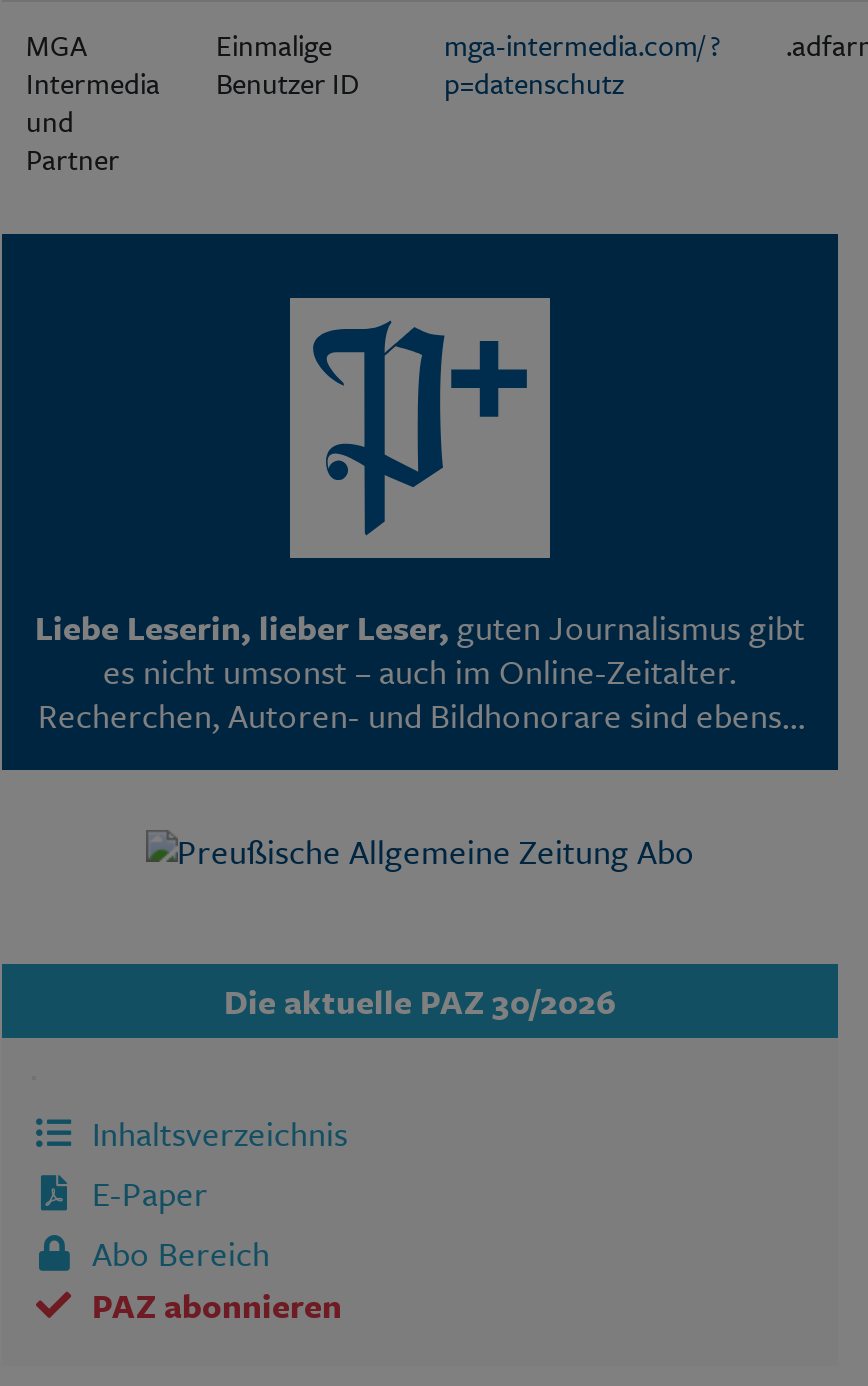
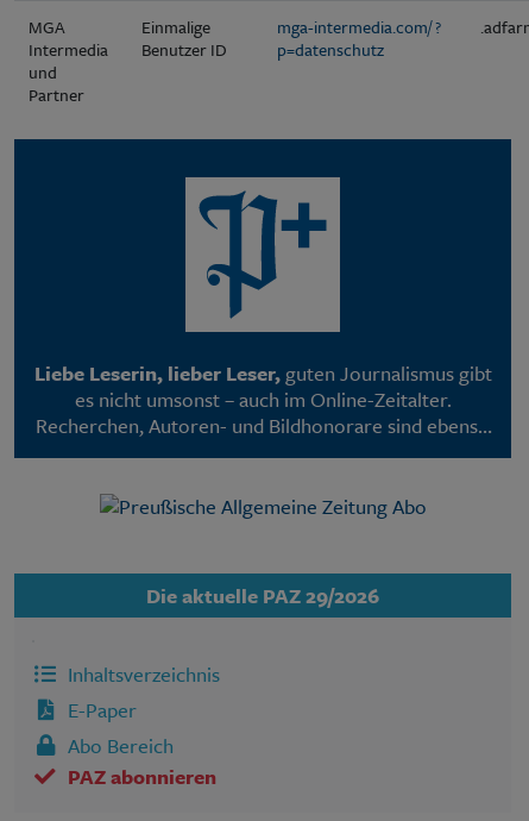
[224,976,616,1026] Die aktuelle PAZ 30/2026 -> [146,581,379,610] Die aktuelle PAZ 29/2026

